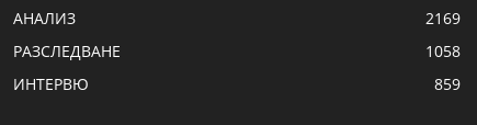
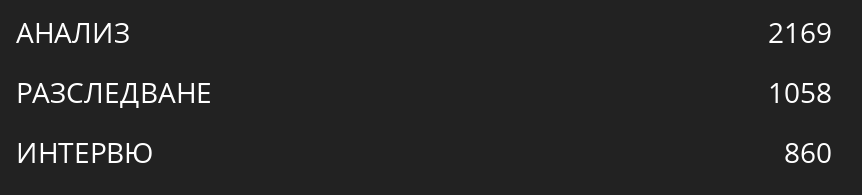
[434,73,461,94] 859 -> [784,133,832,171] 860

